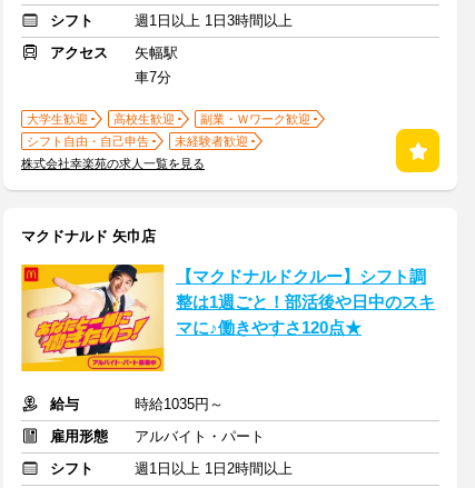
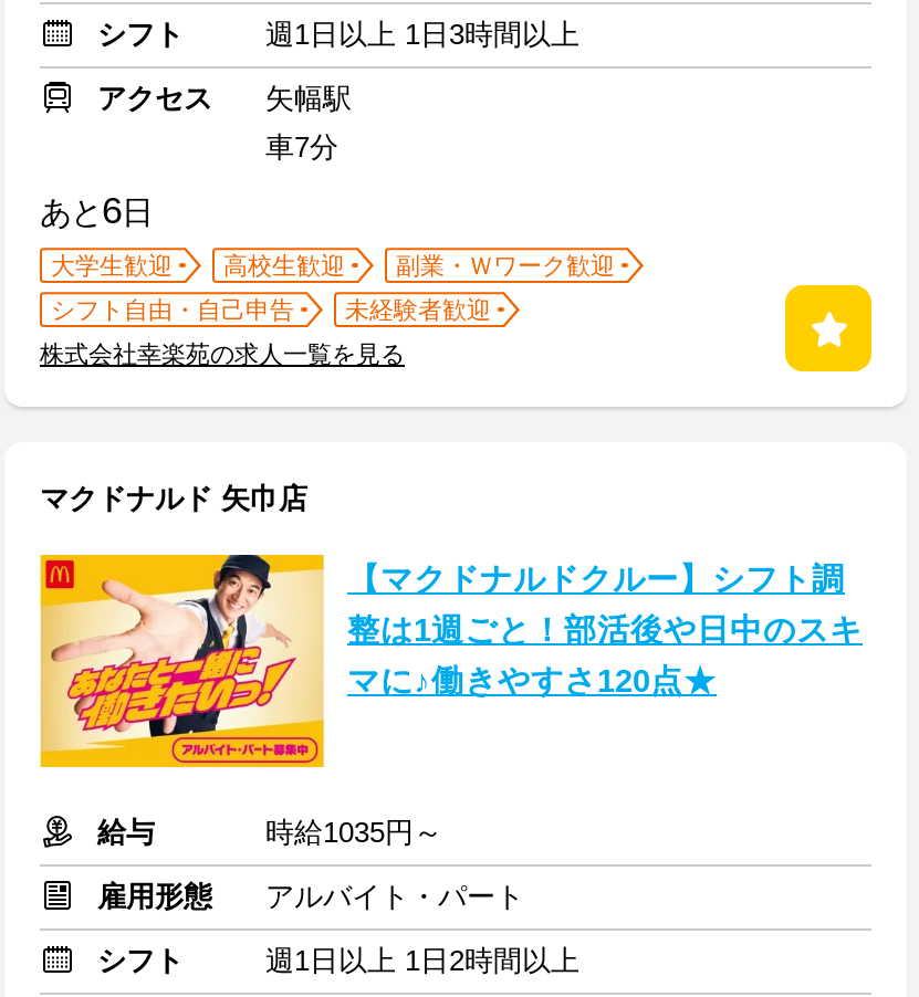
none -> [40,190,153,232] あと6日

